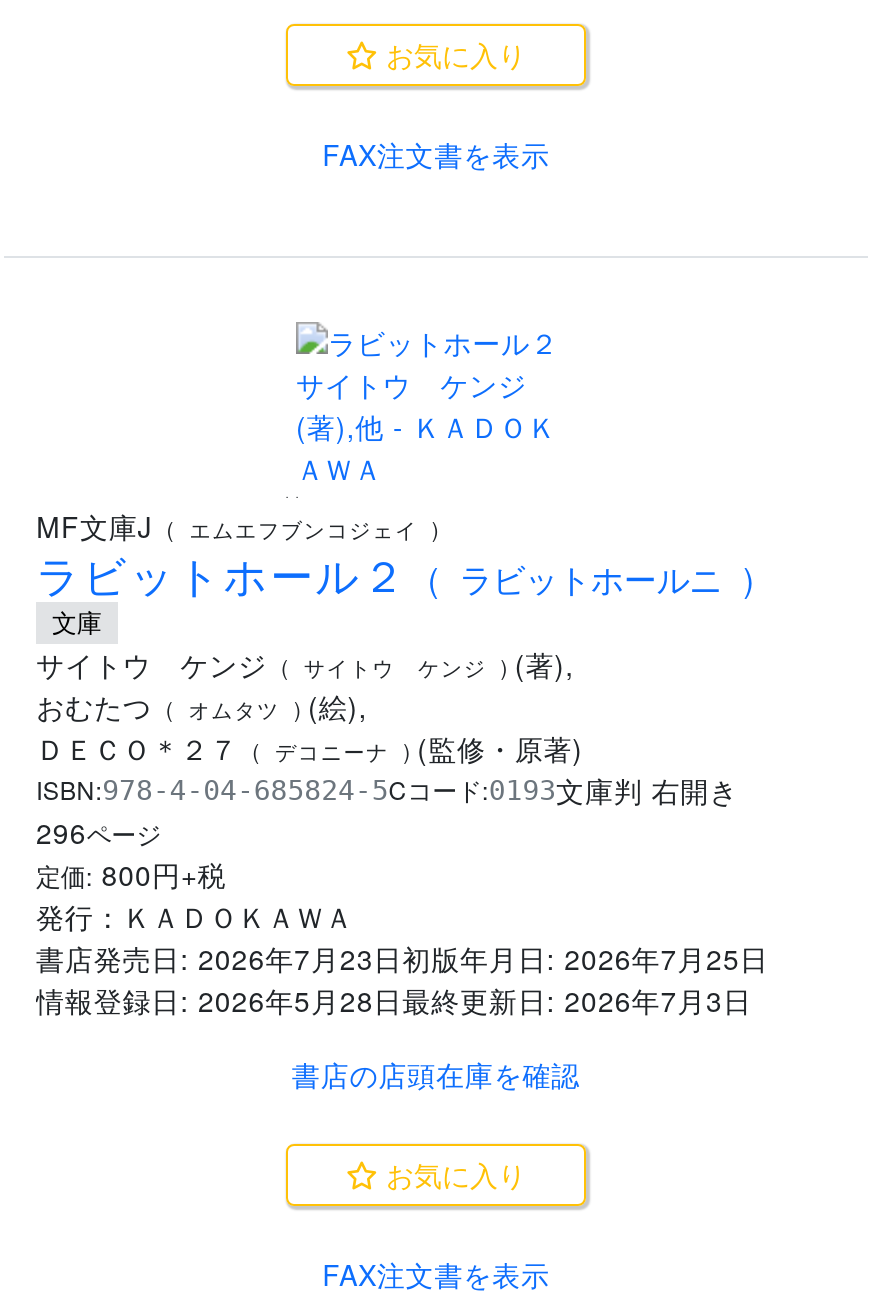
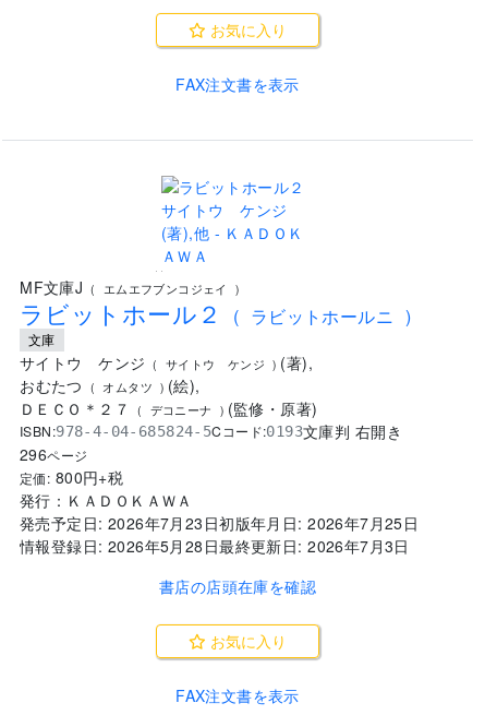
[36,937,769,977] 書店発売日: 2026年7月23日初版年月日: 2026年7月25日 -> [20,512,419,533] 発売予定日: 2026年7月23日初版年月日: 2026年7月25日

